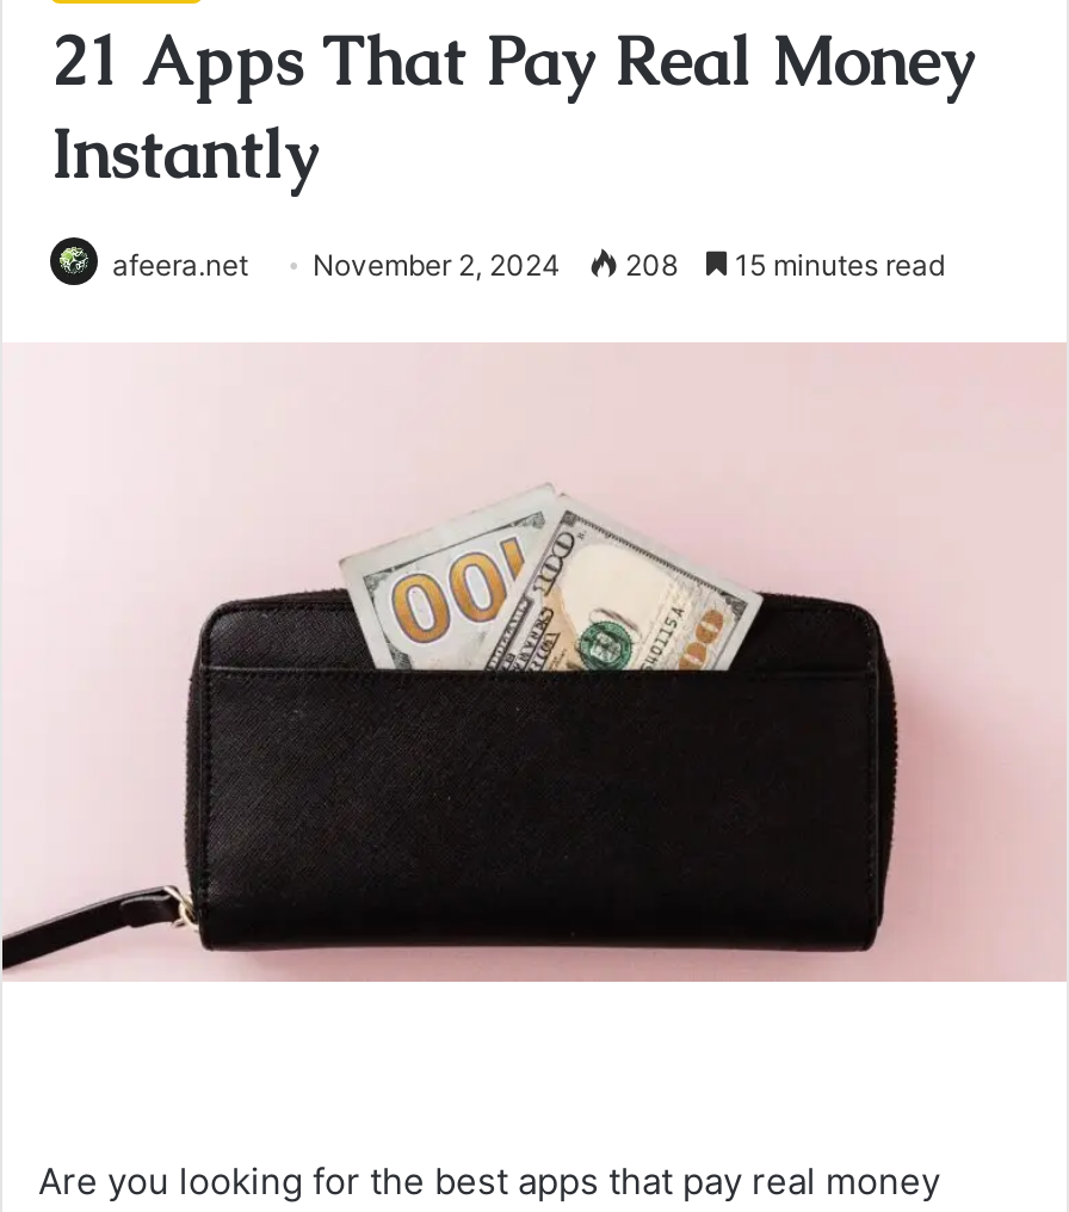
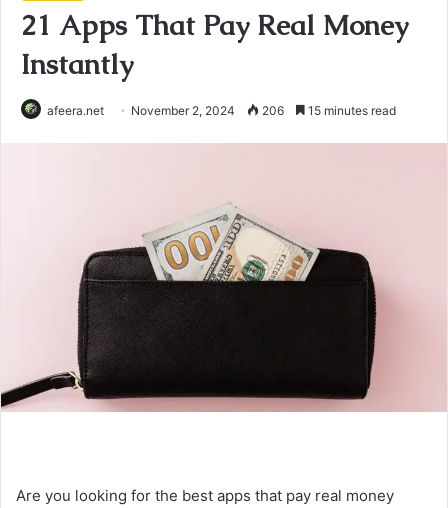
[112,246,945,282] afeera.net November 2, 2024 208 15 minutes read -> [47,103,396,118] afeera.net November 2, 2024 206 15 minutes read

